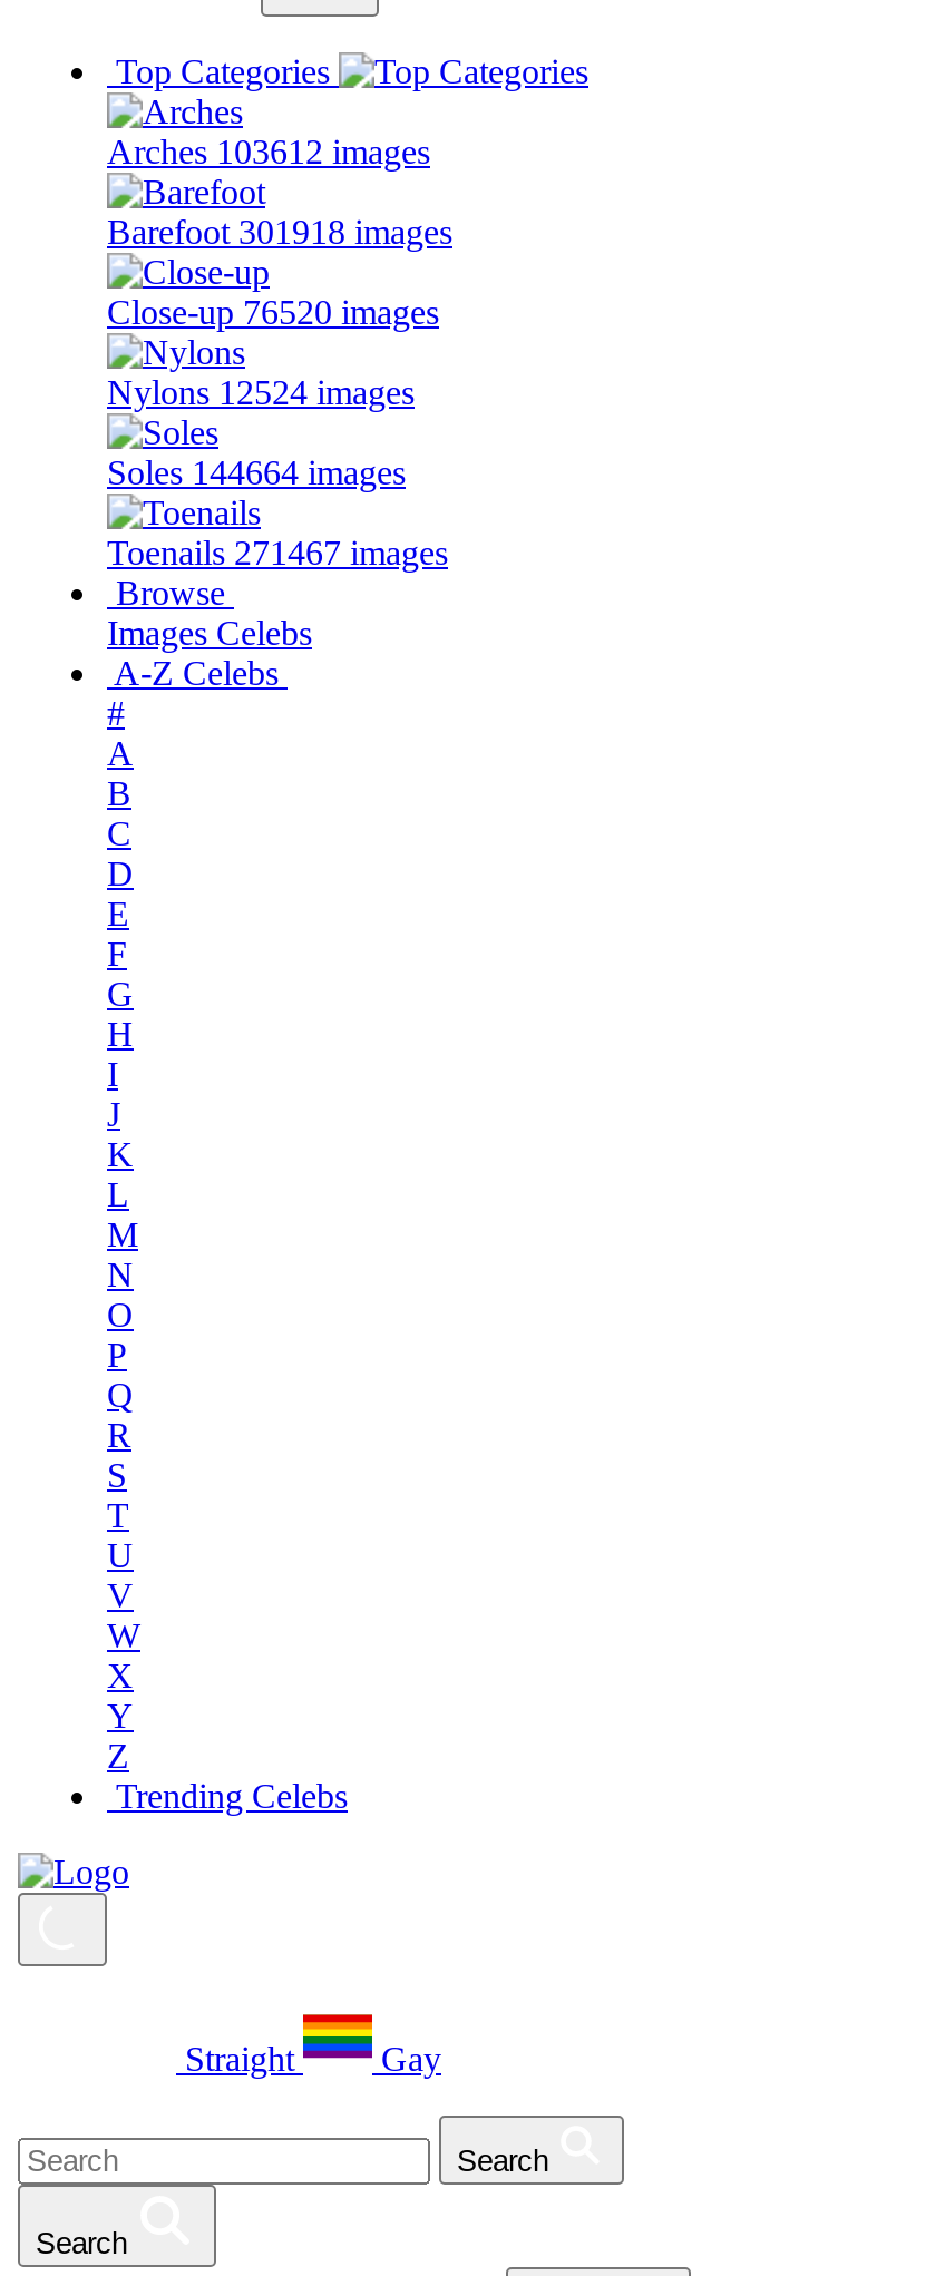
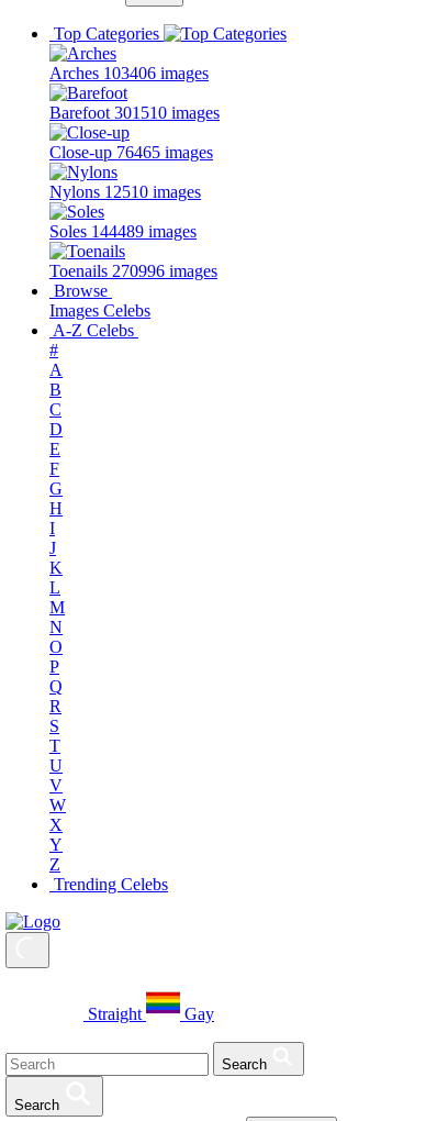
[107,133,430,171] Arches 103612 images -> [49,64,209,83] Arches 103406 images
[107,213,452,251] Barefoot 301918 images -> [49,104,220,122] Barefoot 301510 images
[107,294,439,332] Close-up 76520 images -> [49,143,213,162] Close-up 76465 images
[107,374,415,412] Nylons 12524 images -> [49,183,201,201] Nylons 12510 images
[107,454,406,492] Soles 144664 images -> [49,222,197,241] Soles 144489 images
[107,534,448,572] Toenails 271467 images -> [49,262,217,281] Toenails 270996 images

